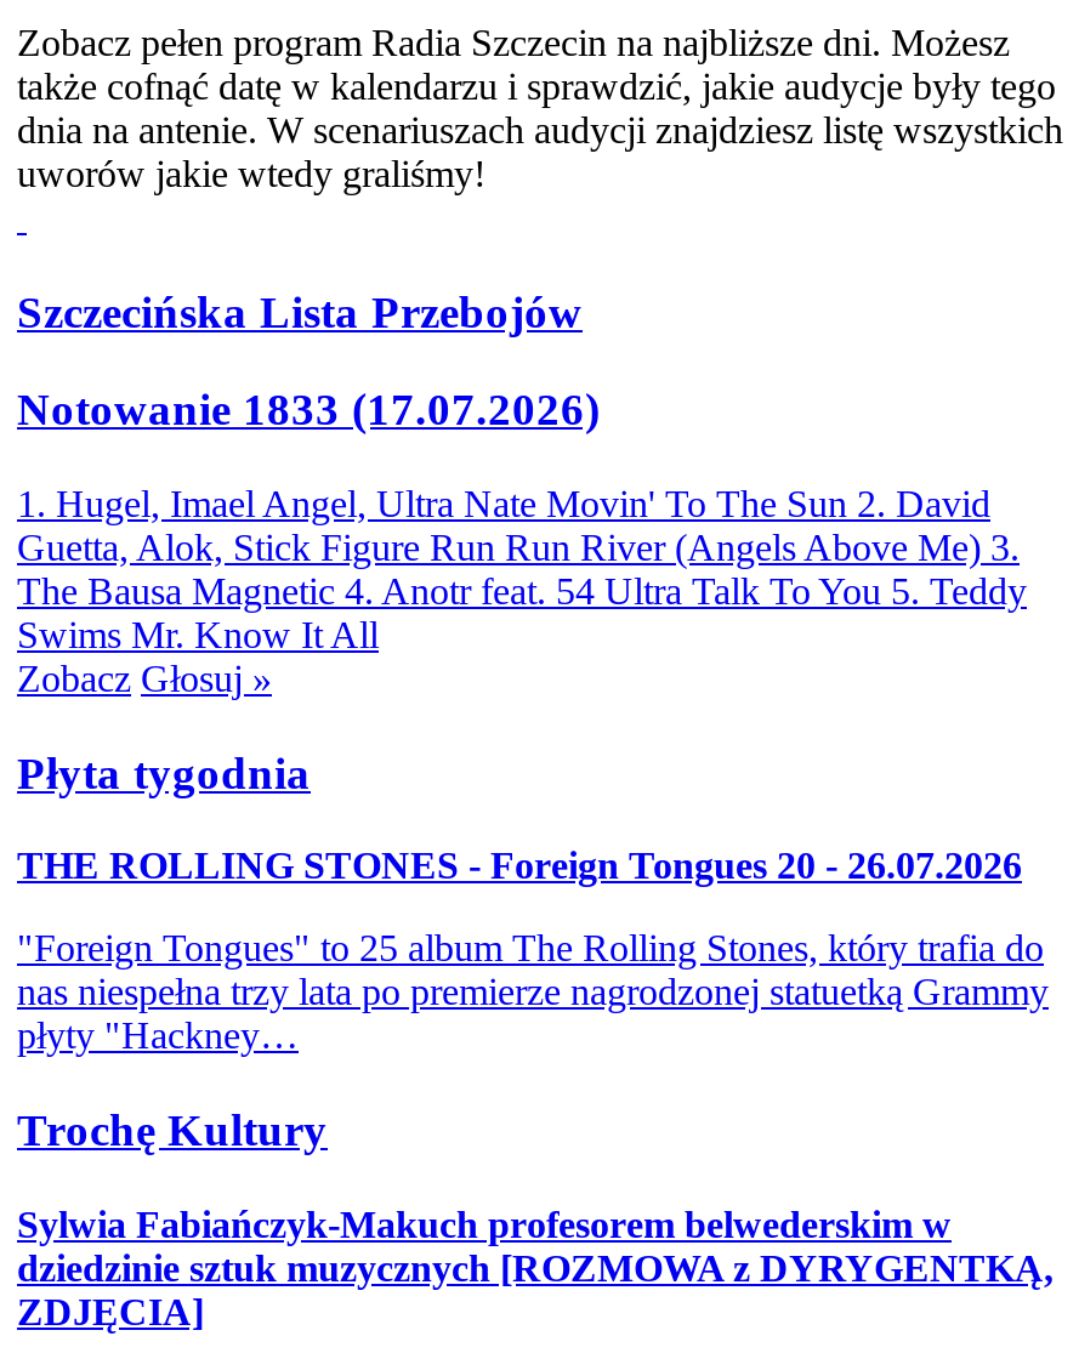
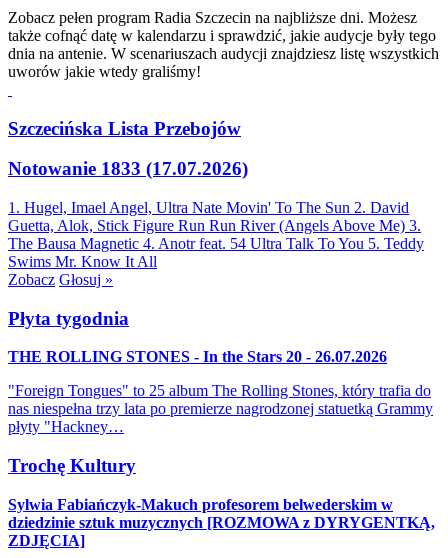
[17,846,1022,887] THE ROLLING STONES - Foreign Tongues 20 - 26.07.2026 -> [8,348,387,365] THE ROLLING STONES - In the Stars 20 - 26.07.2026

